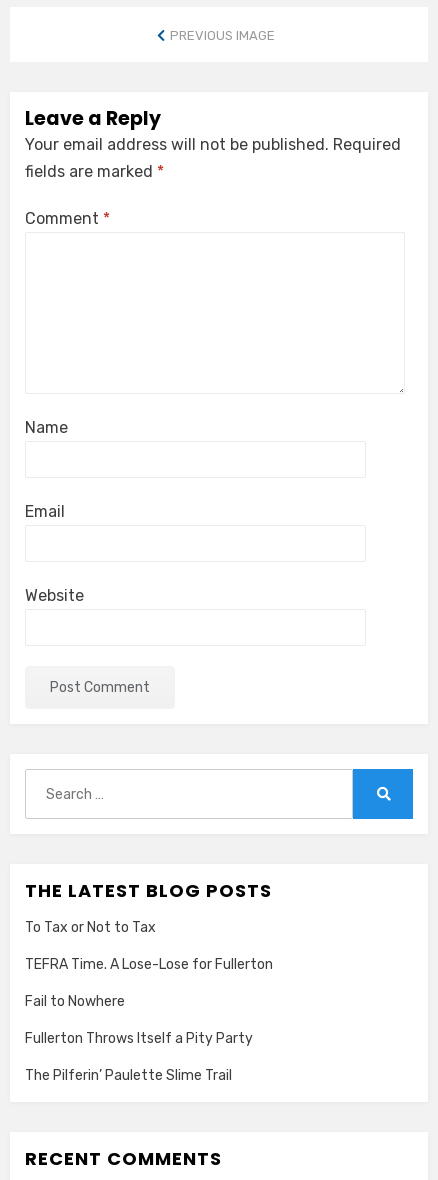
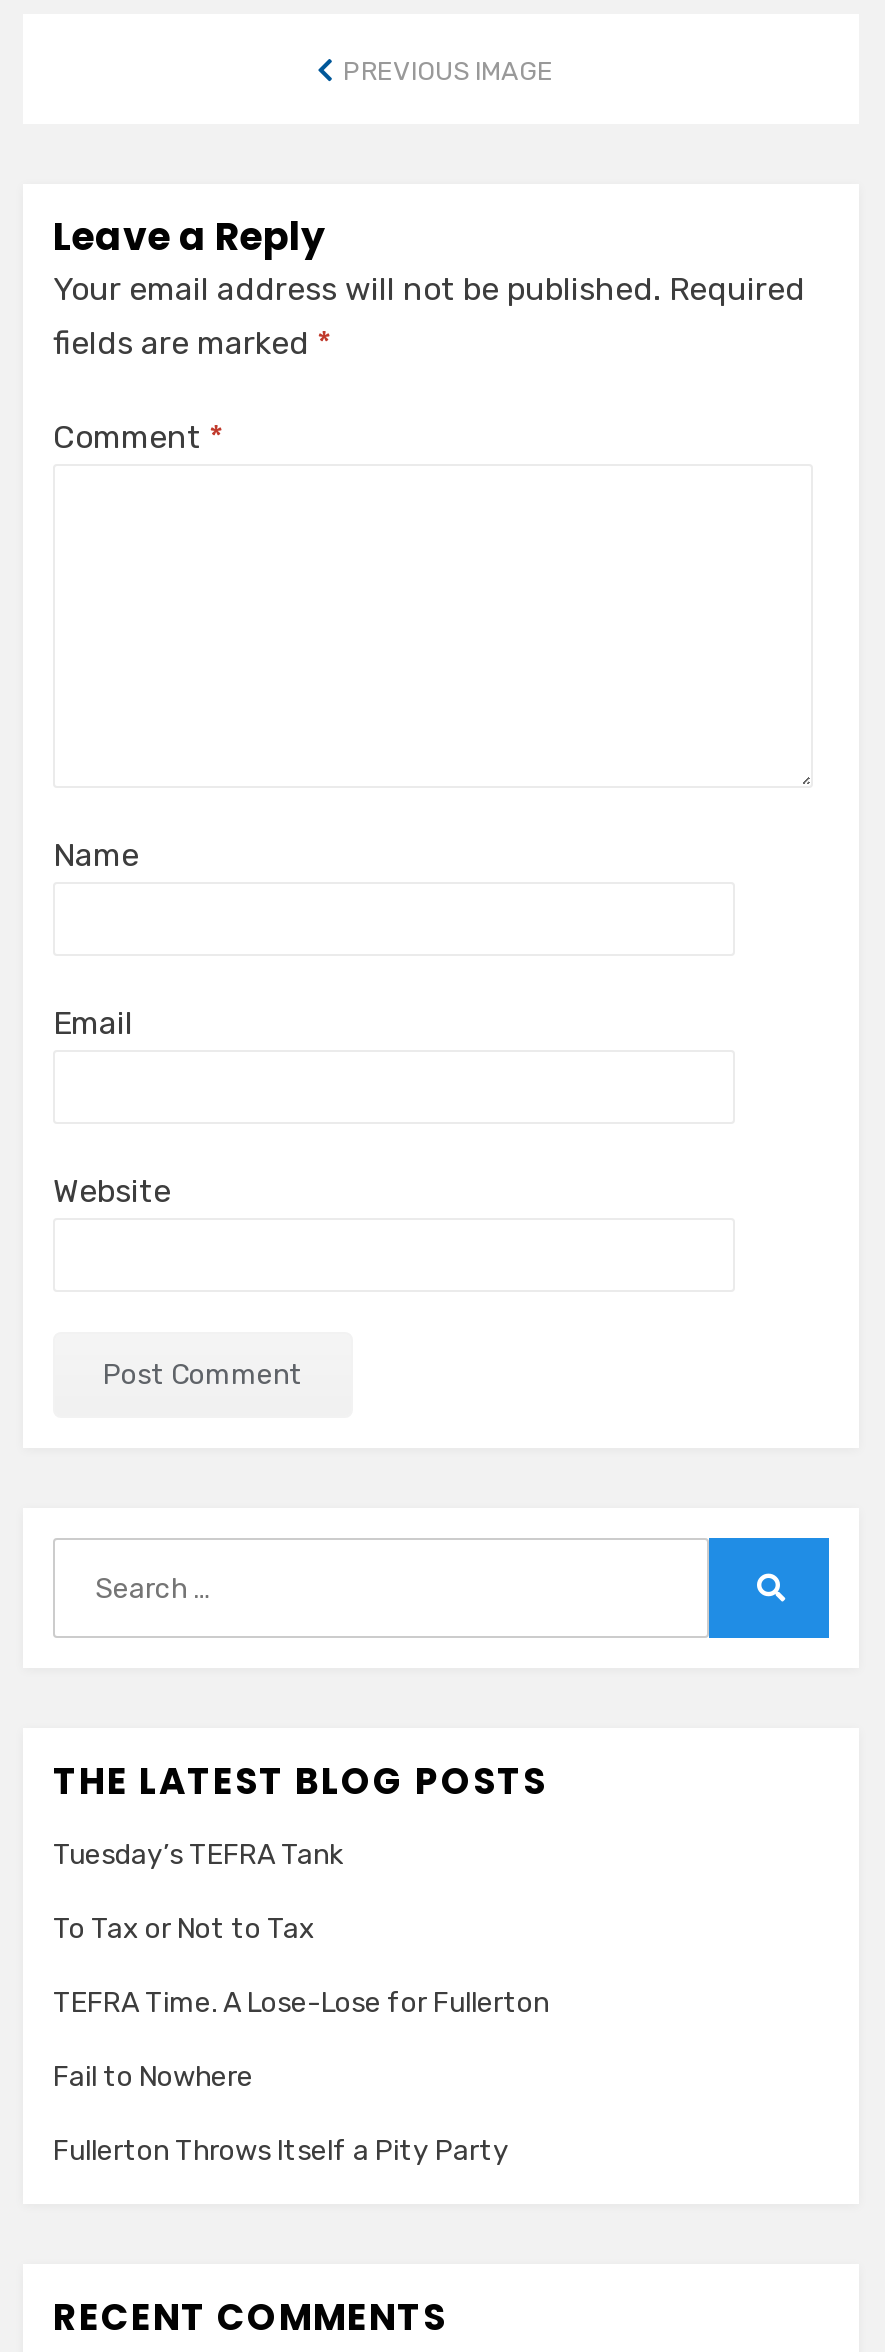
none -> [53,1838,343,1872] Tuesday’s TEFRA Tank
moved [25,919,273,1047] -> [53,1912,549,2168]: To Tax or Not to Tax | TEFRA Time. A Lose-Lose for Fullerton | Fail to Nowhere | Fullerton Throws Itself a Pity Party
[25,1067,232,1084] The Pilferin’ Paulette Slime Trail -> none

